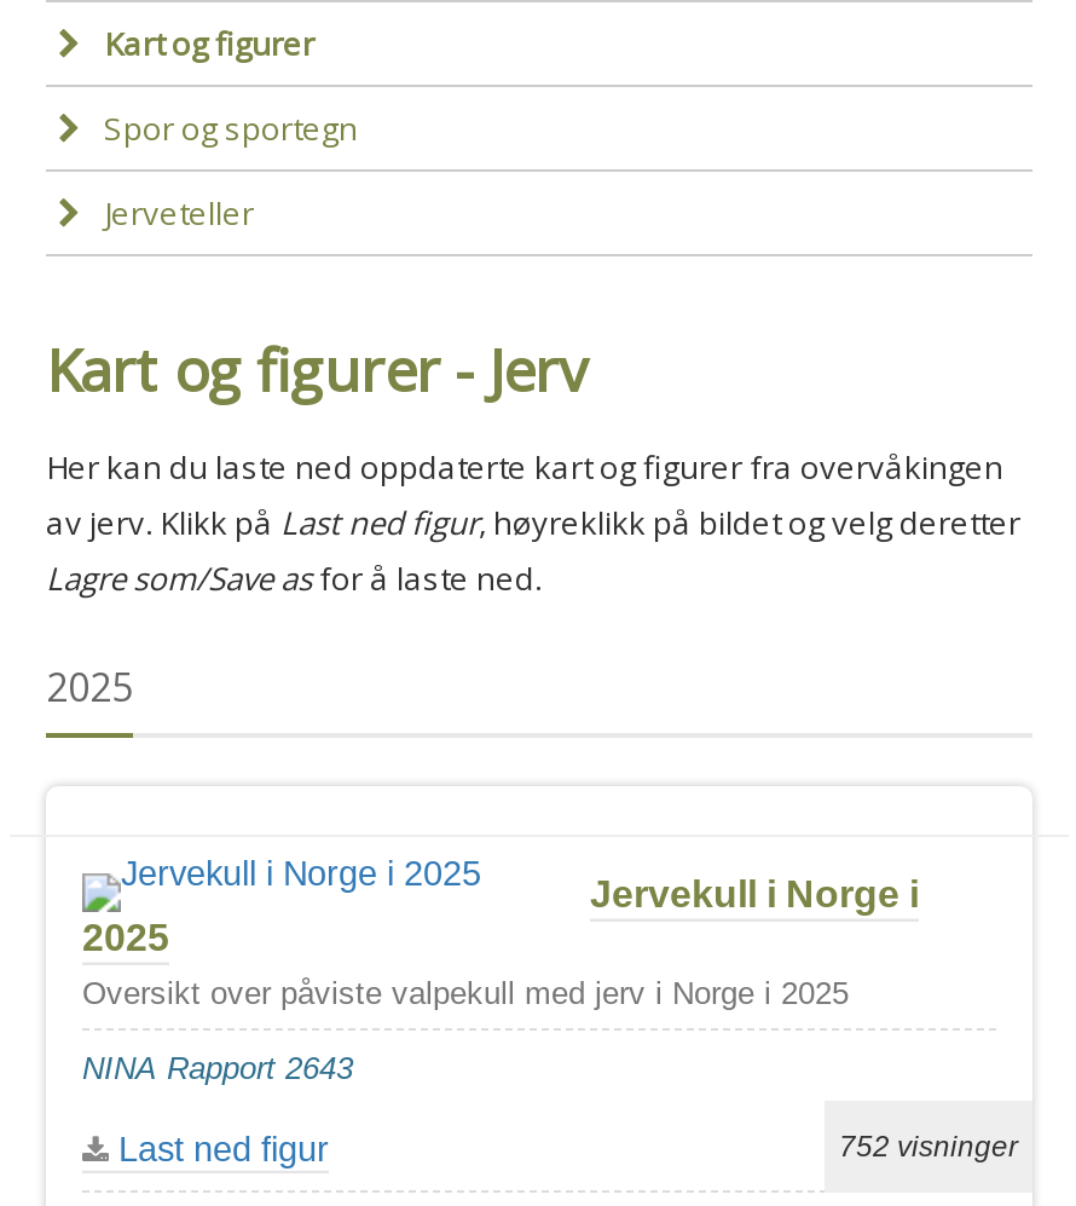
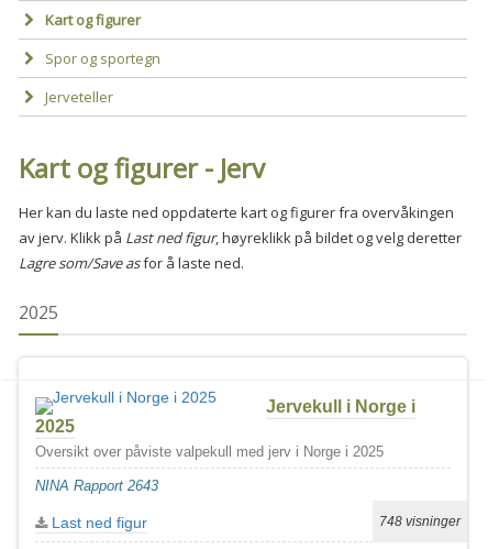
[839,1130,1018,1164] 752 visninger -> [379,514,461,529] 748 visninger

